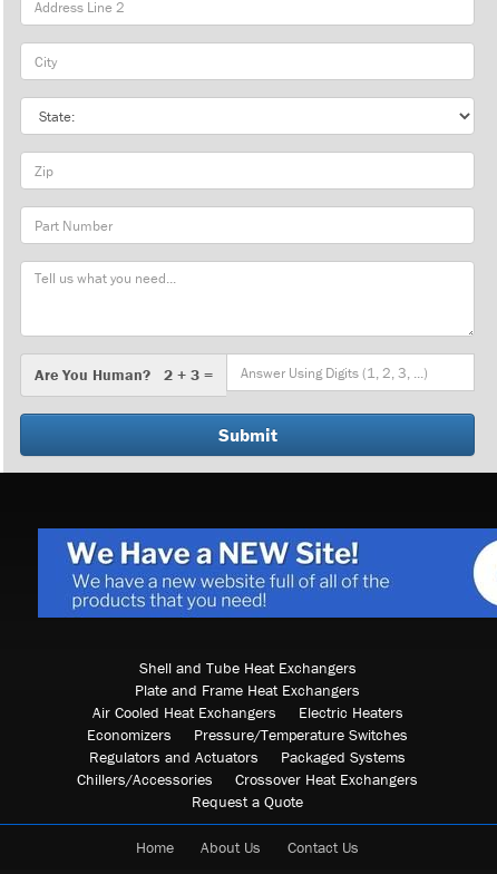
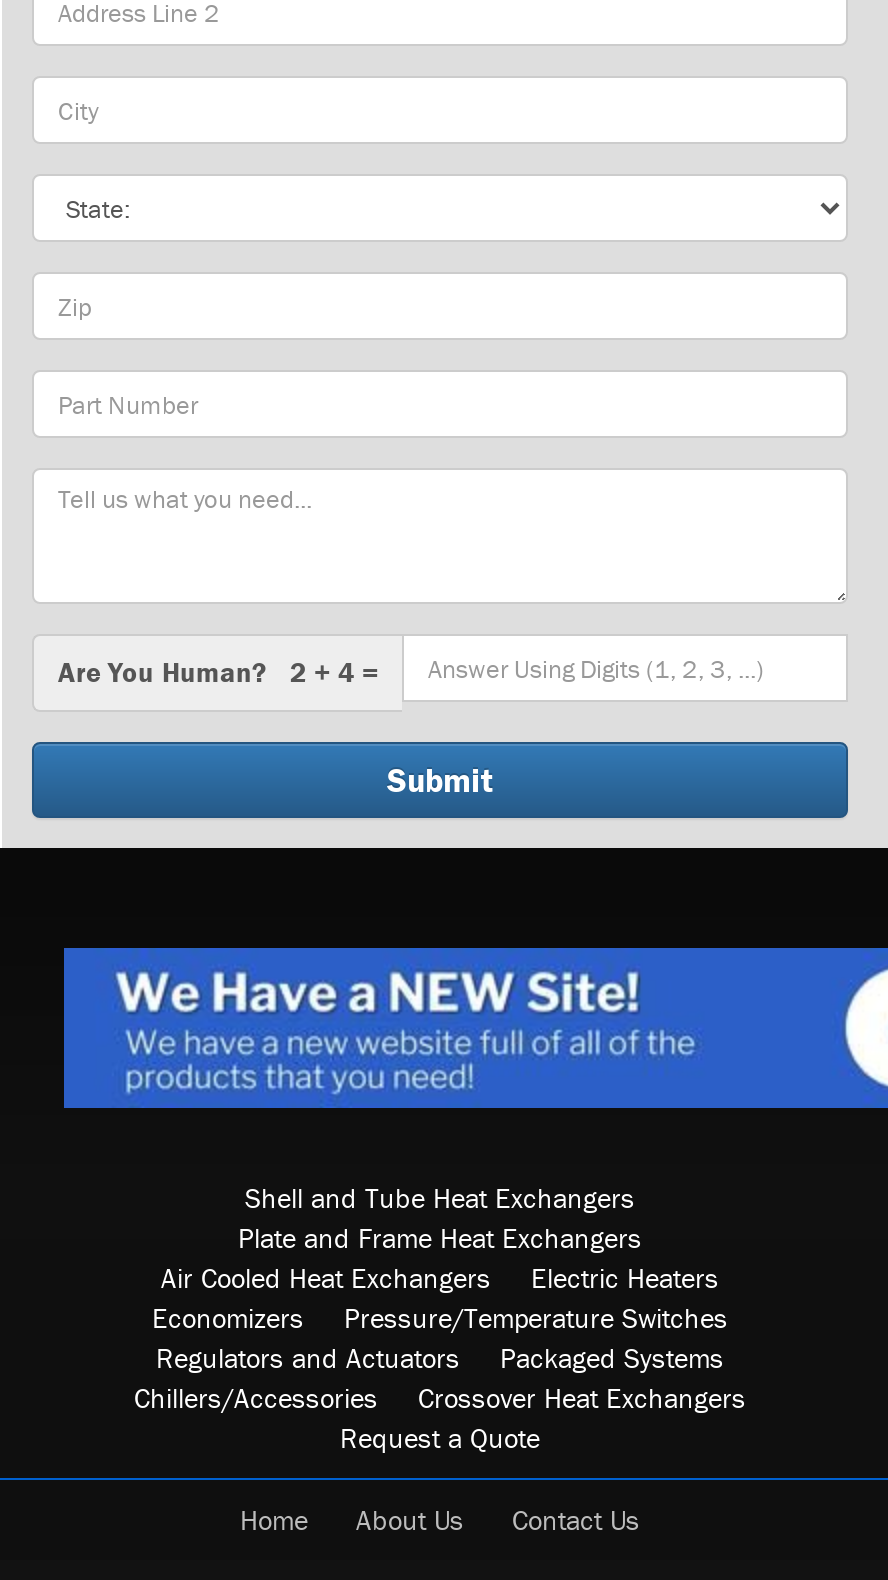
[35,365,213,385] Are You Human? 2 + 3 = -> [58,654,378,690] Are You Human? 2 + 4 =

